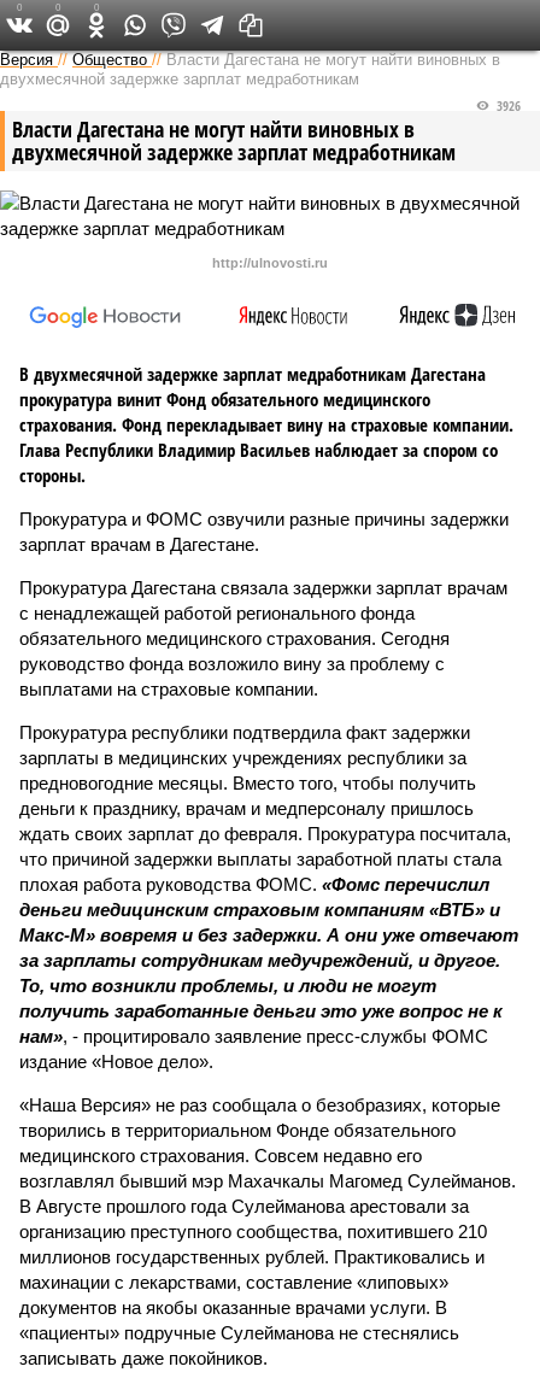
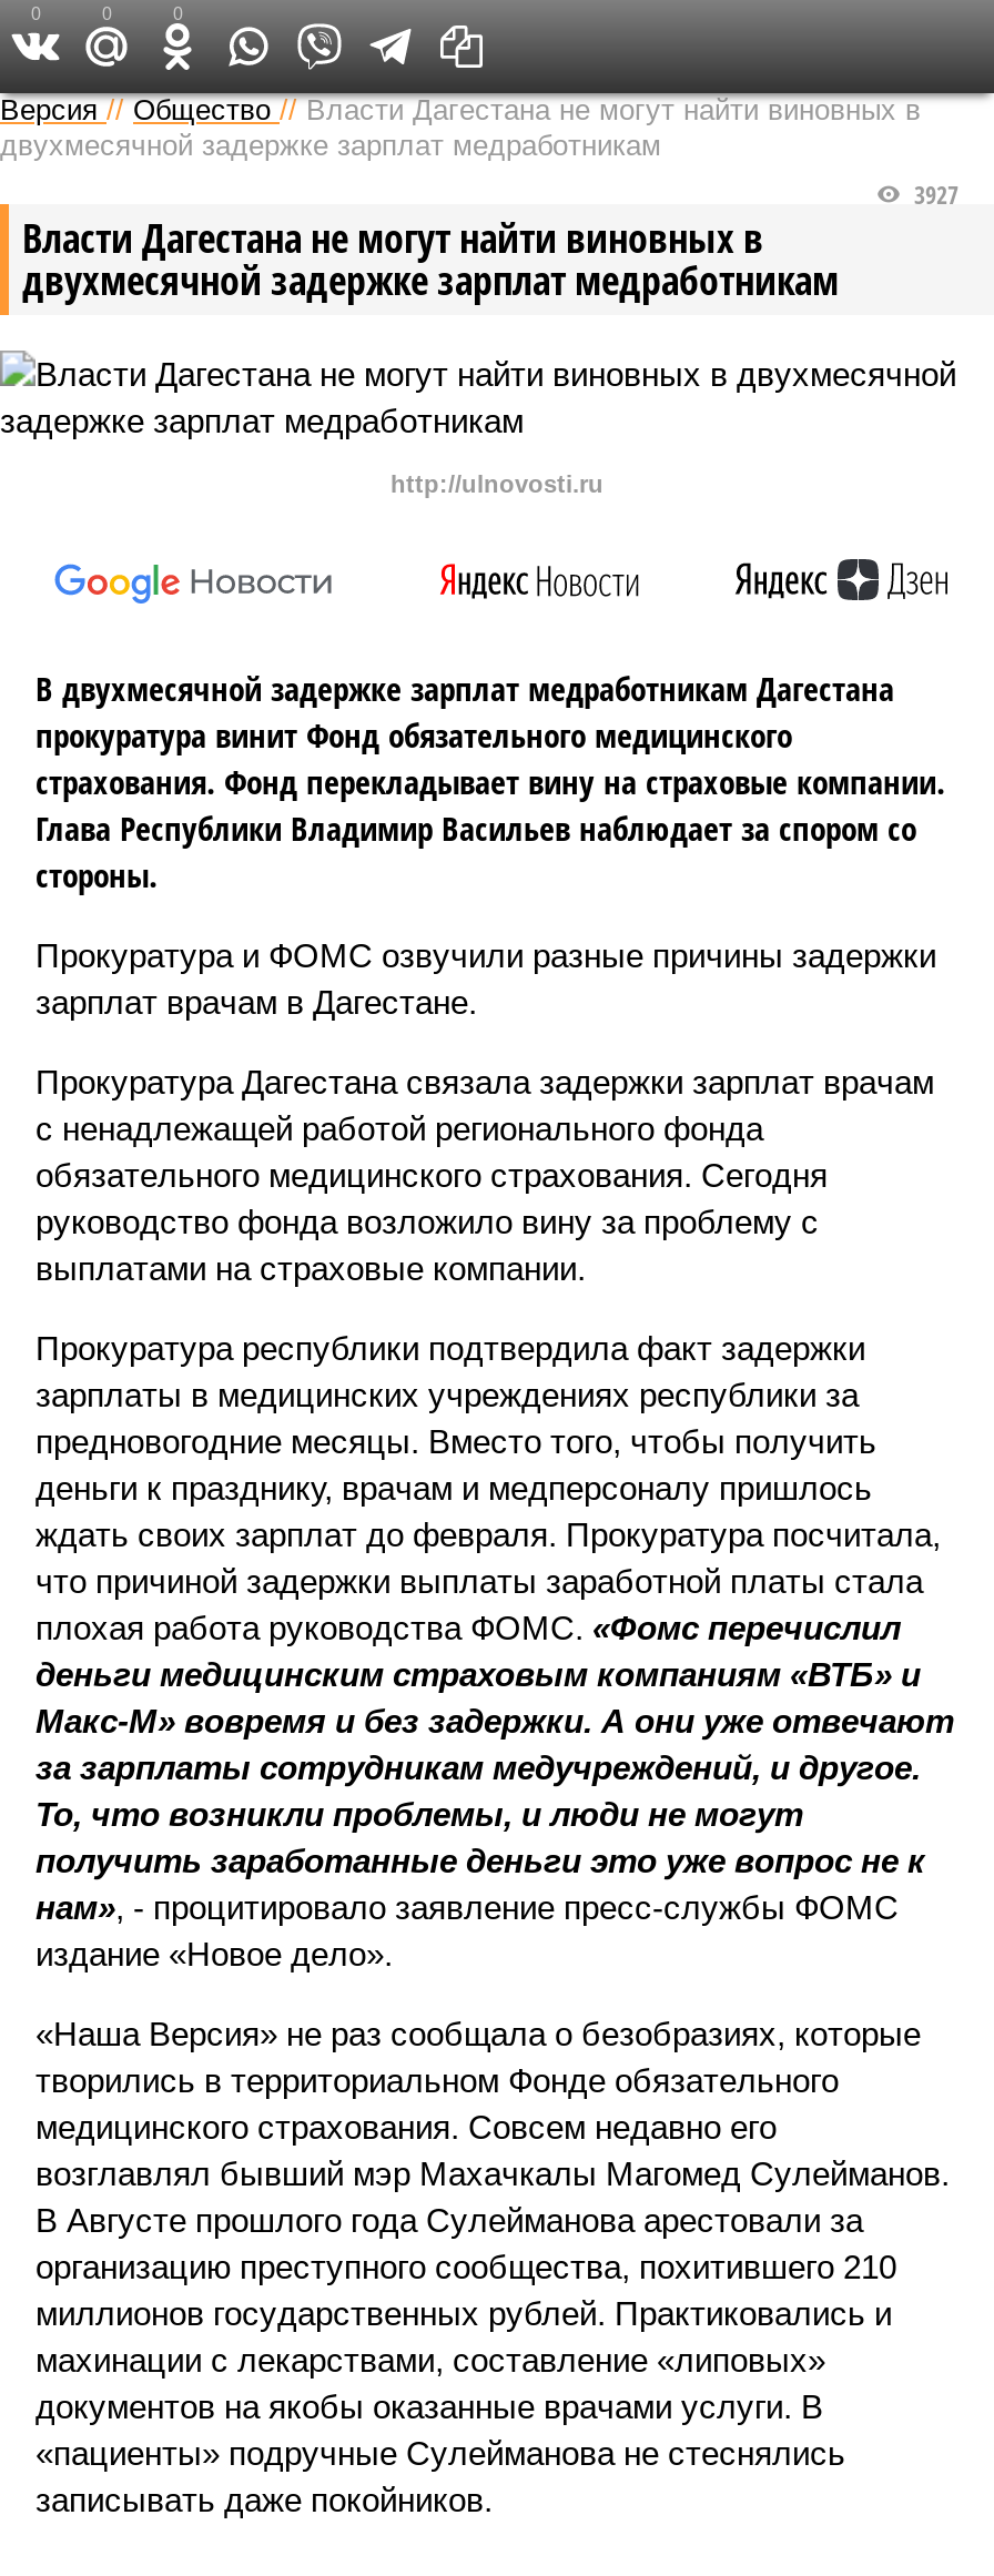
[493,96,521,115] 3926 -> [907,178,958,211] 3927

